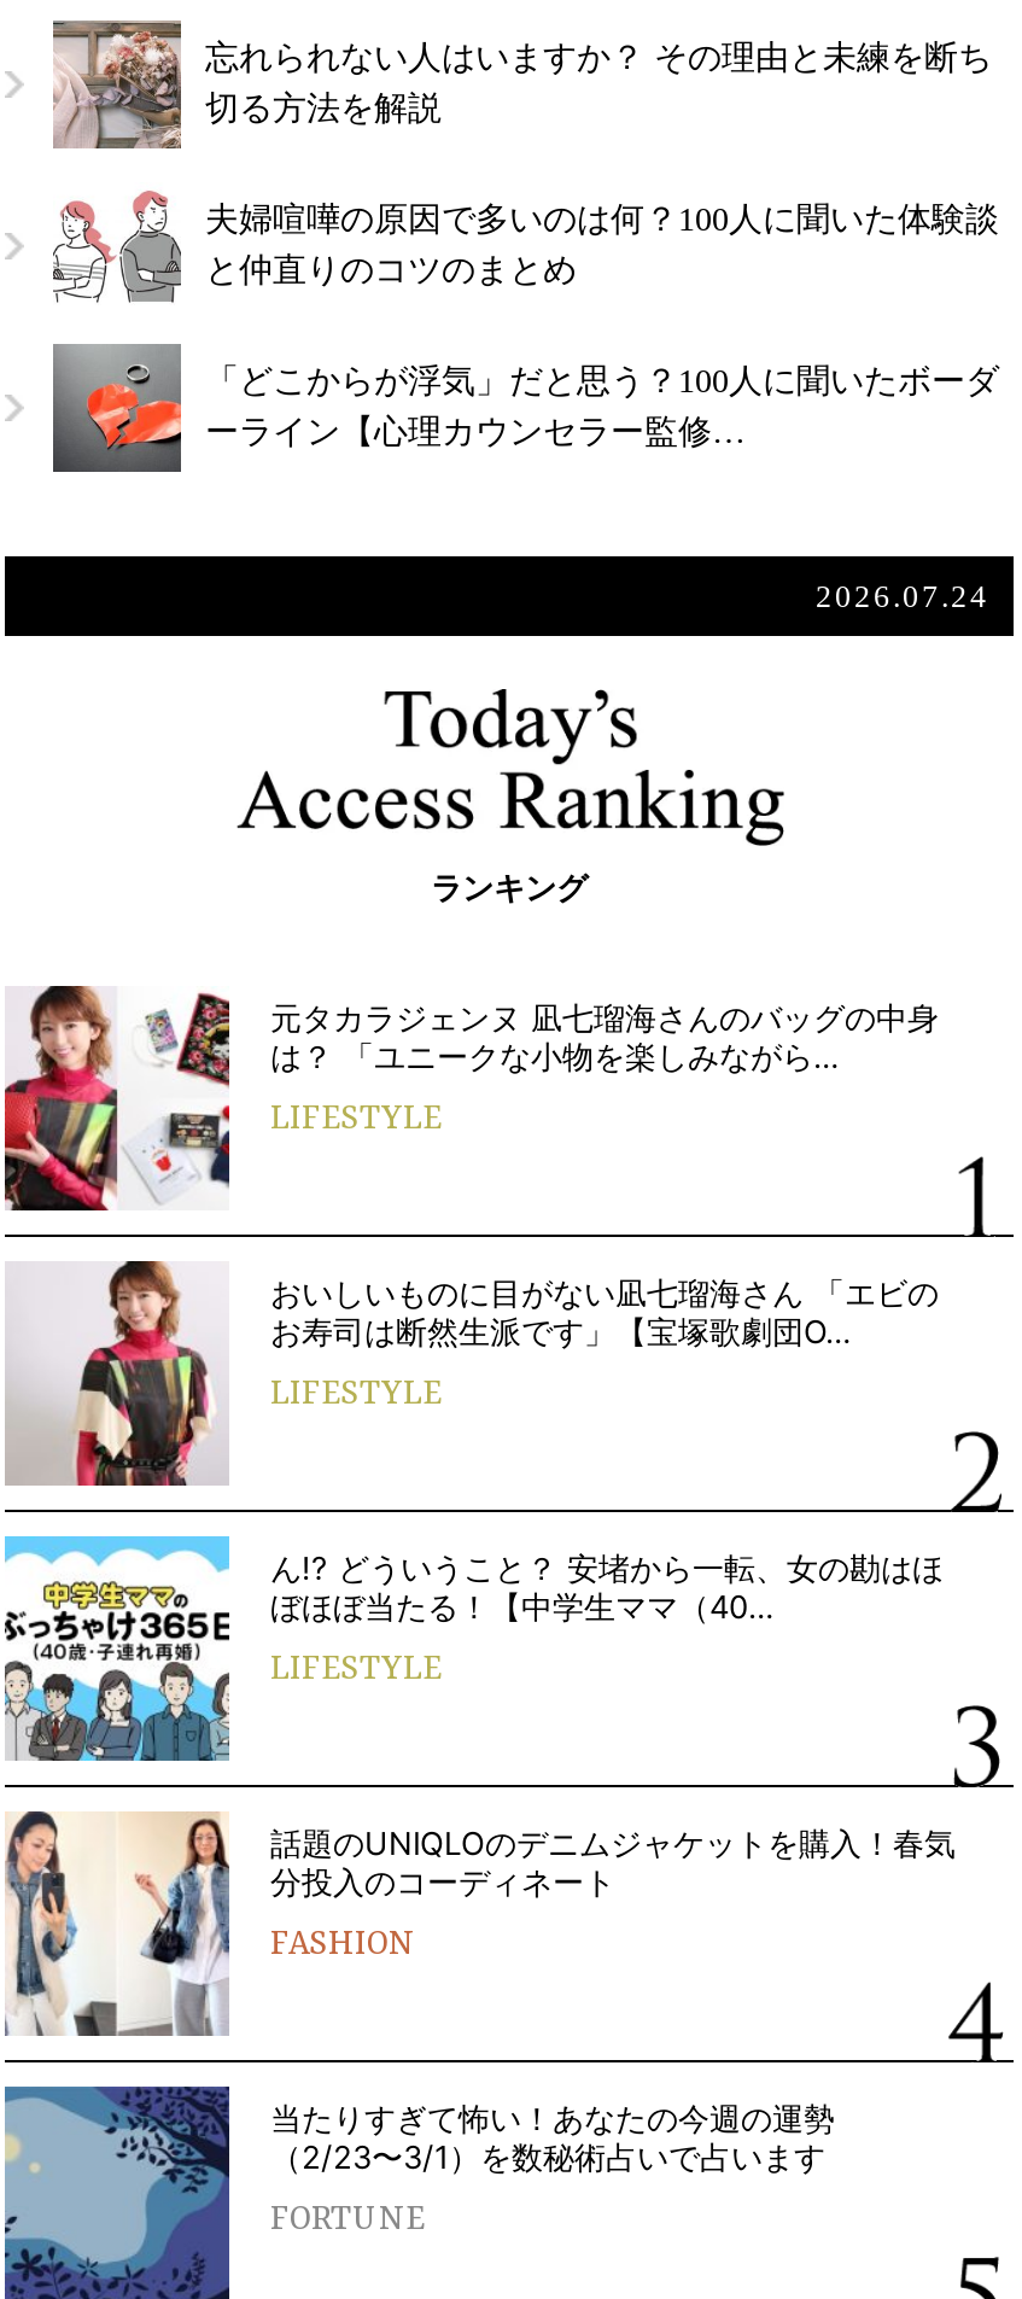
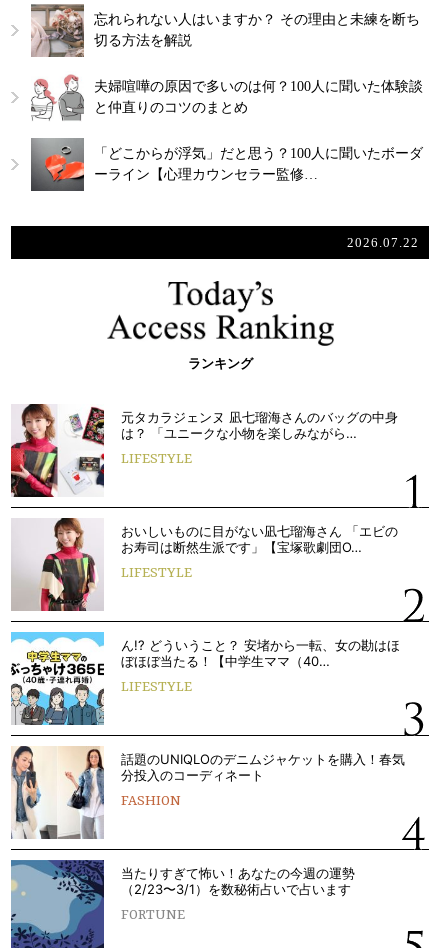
[816,577,989,613] 2026.07.24 -> [347,235,419,250] 2026.07.22

